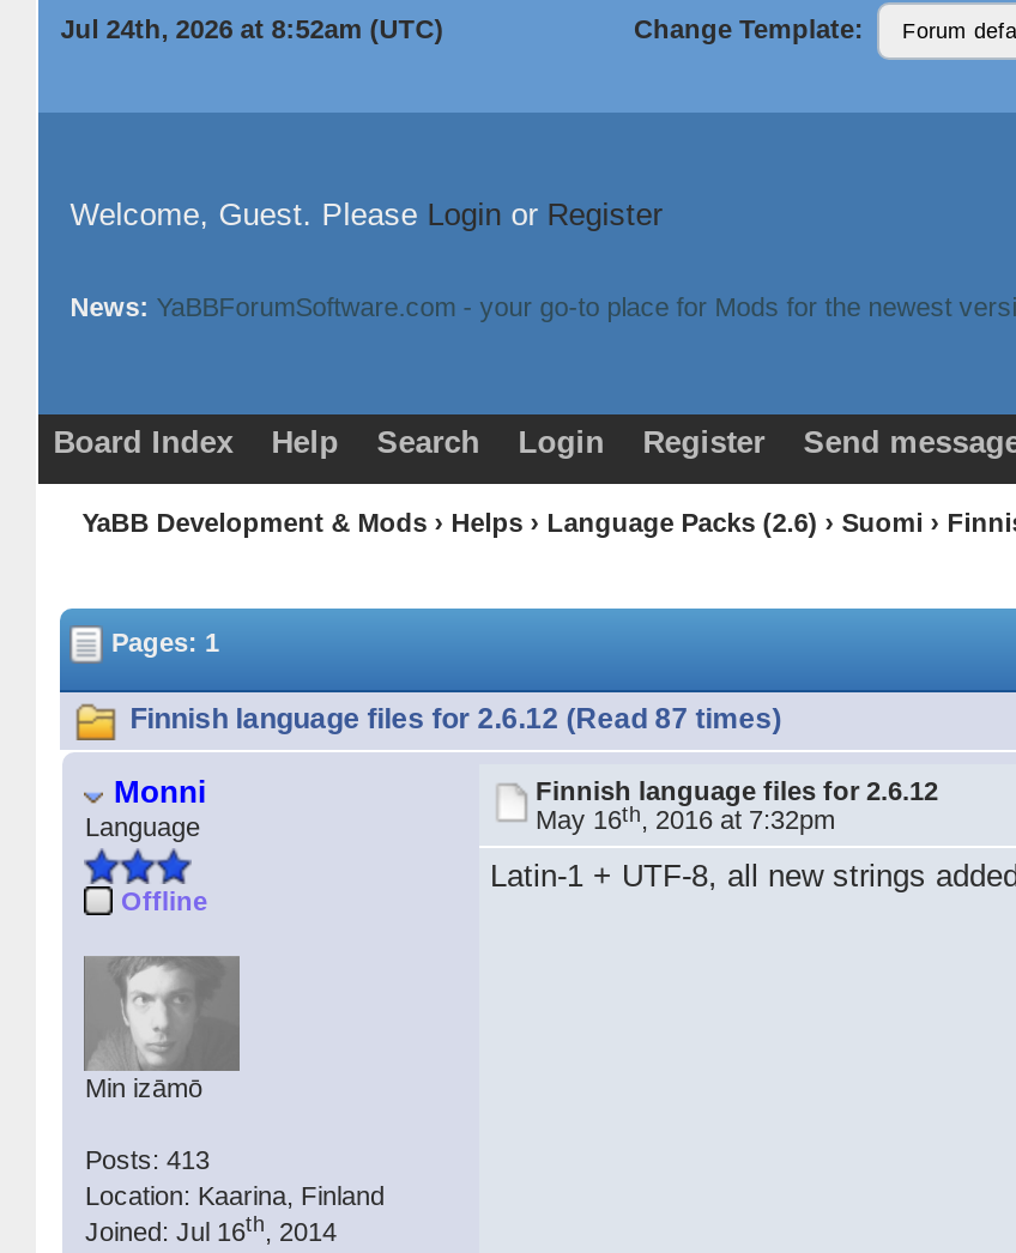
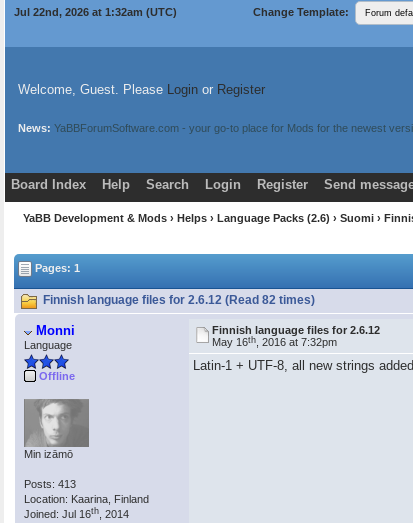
[60,14,444,43] Jul 24th, 2026 at 8:52am (UTC) -> [14,6,177,18] Jul 22nd, 2026 at 1:32am (UTC)
[123,703,782,736] Finnish language files for 2.6.12 (Read 87 times) -> [40,293,315,307] Finnish language files for 2.6.12 (Read 82 times)

